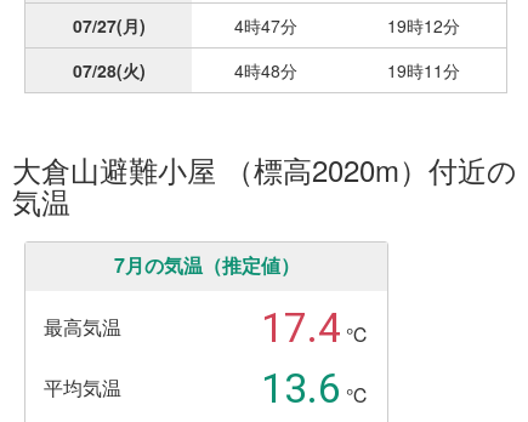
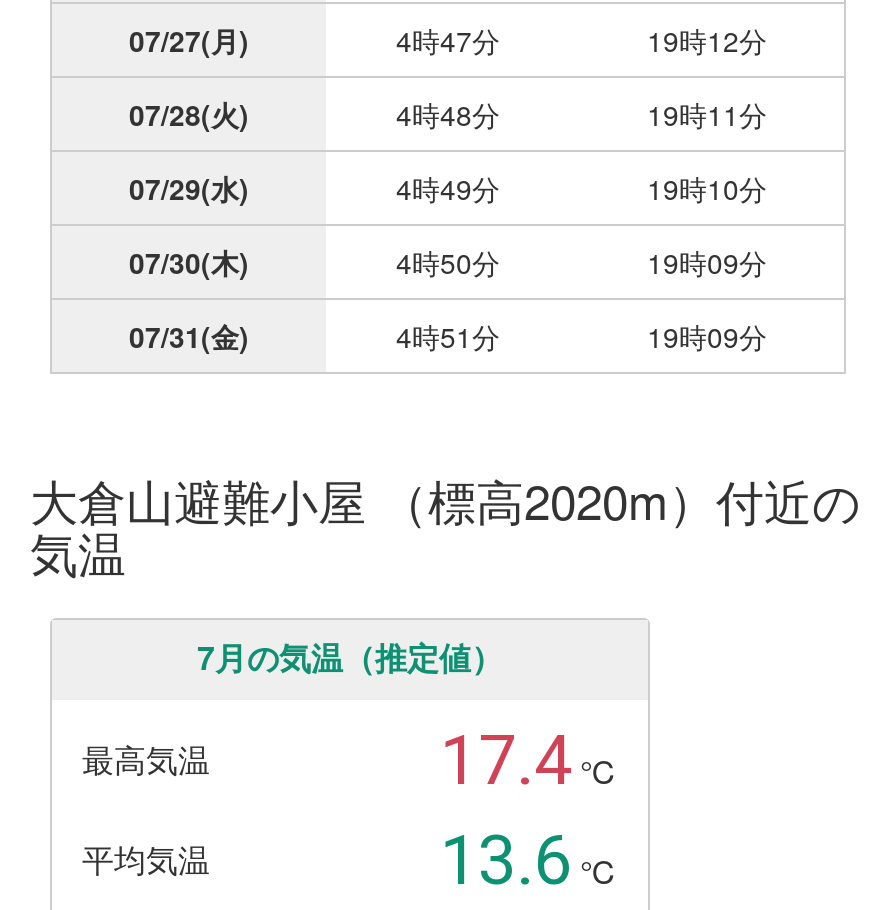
none -> [129,169,767,357] 07/29(水) | 4時49分 | 19時10分 | 07/30(木) | 4時50分 | 19時09分 | 07/31(金) | 4時51分 | 19時09分

